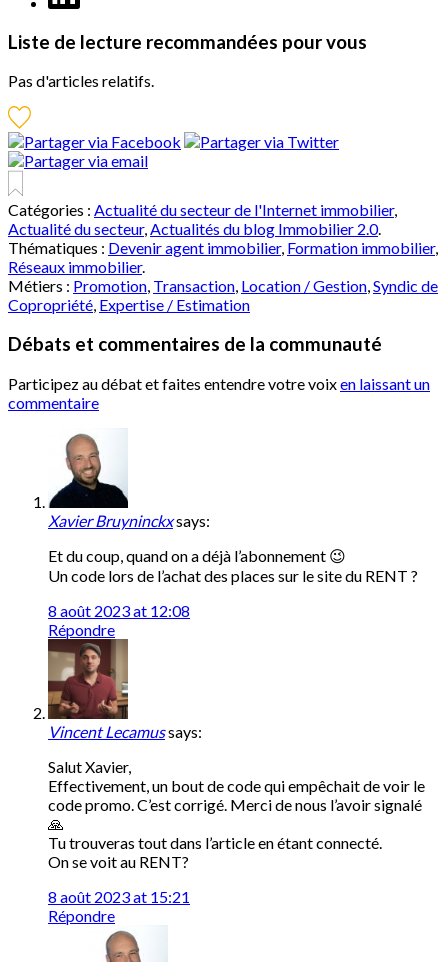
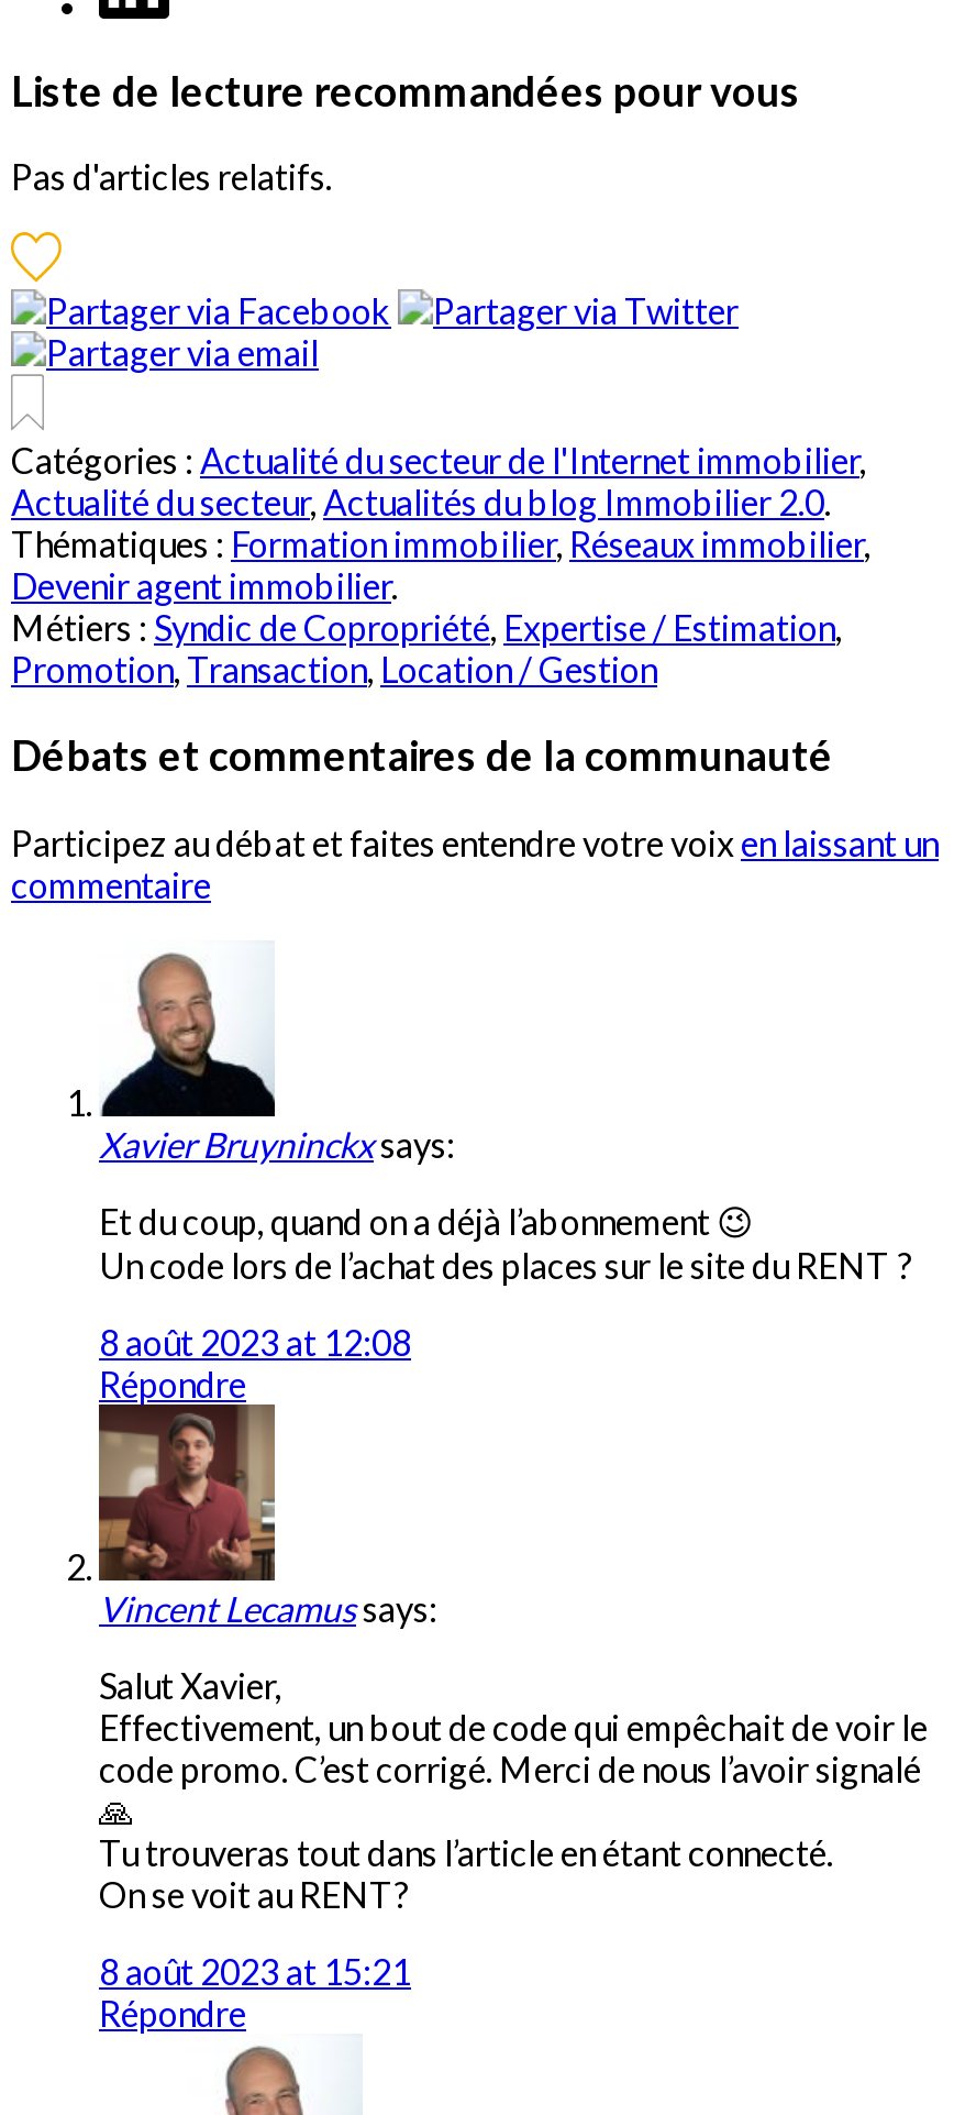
[8,238,438,314] Thématiques : Devenir agent immobilier, Formation immobilier, | Réseaux immobilier. | Métiers : Promotion, Transaction, Location / Gestion,Syndic de | Copropriété, Expertise / Estimation -> [11,523,870,690] Thématiques : Formation immobilier, Réseaux immobilier, | Devenir agent immobilier. | Métiers : Syndic de Copropriété, Expertise / Estimation, | Promotion, Transaction, Location / Gestion

